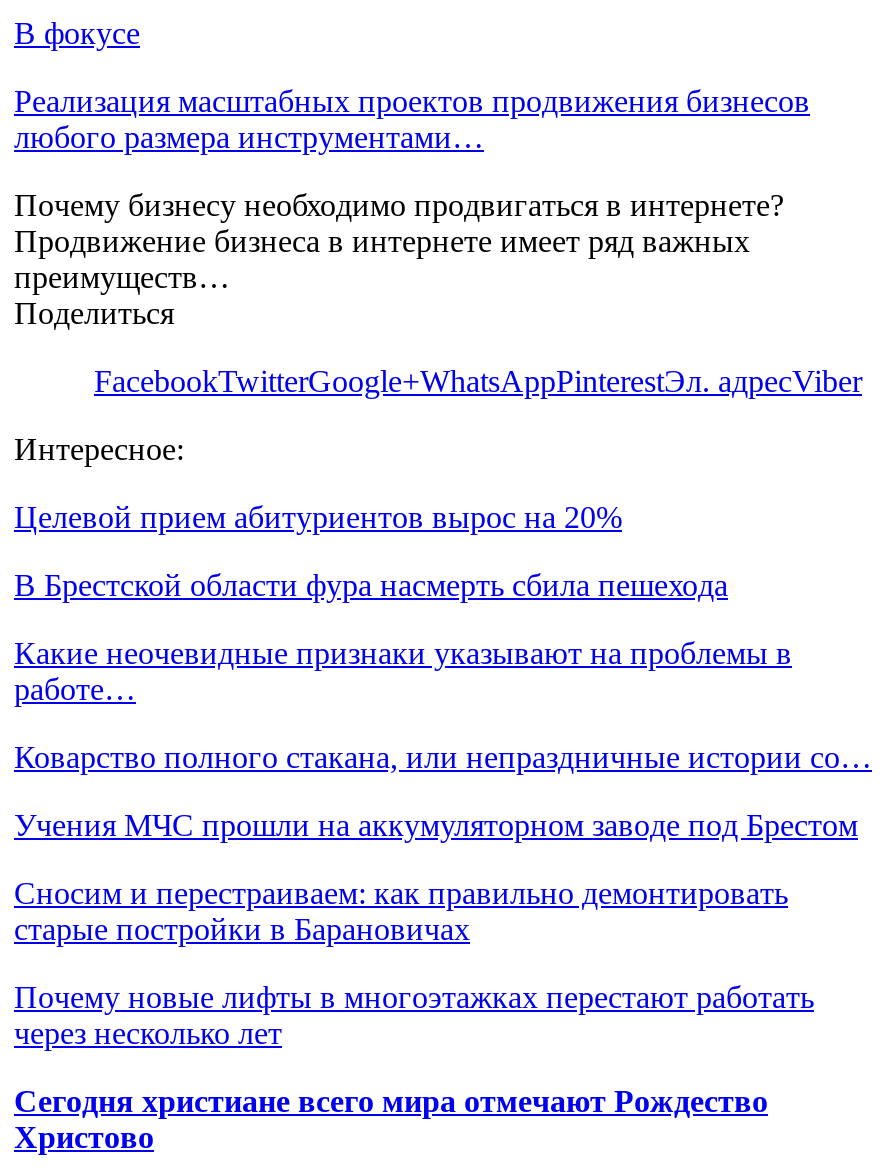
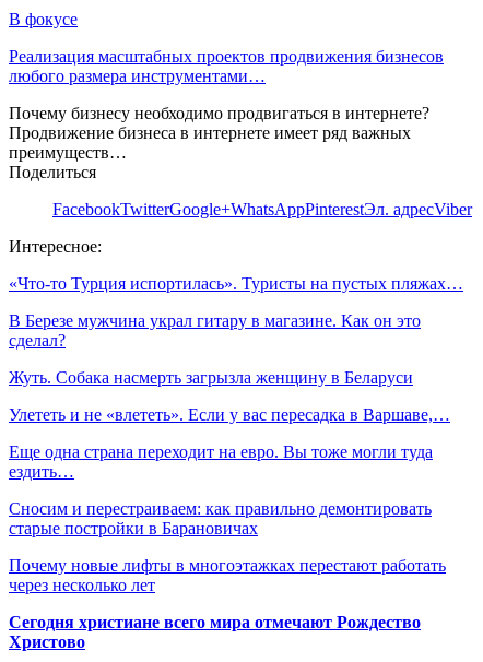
[14,500,622,534] Целевой прием абитуриентов вырос на 20% -> [9,274,463,293] «Что-то Турция испортилась». Туристы на пустых пляжах…
[14,568,728,602] В Брестской области фура насмерть сбила пешехода -> [9,311,421,349] В Березе мужчина украл гитару в магазине. Как он это | сделал?
[14,636,792,706] Какие неочевидные признаки указывают на проблемы в | работе… -> [9,368,413,386] Жуть. Собака насмерть загрызла женщину в Беларуси
[14,740,872,774] Коварство полного стакана, или непраздничные истории со… -> [9,405,450,424] Улететь и не «влететь». Если у вас пересадка в Варшаве,…
[14,808,858,842] Учения МЧС прошли на аккумуляторном заводе под Брестом -> [9,442,433,480] Еще одна страна переходит на евро. Вы тоже могли туда | ездить…

